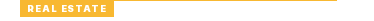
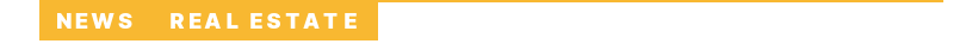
none -> [56,8,136,34] NEWS

